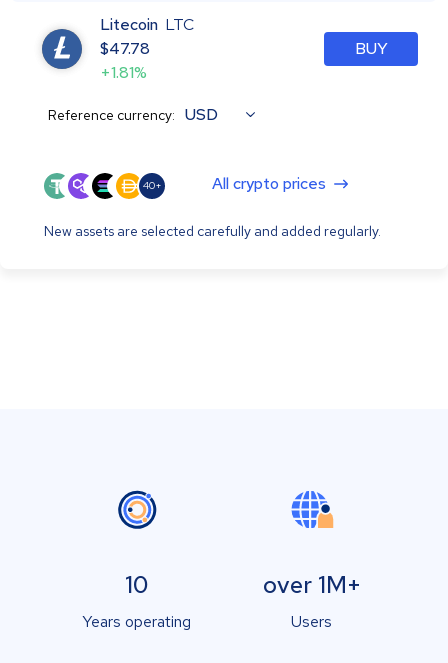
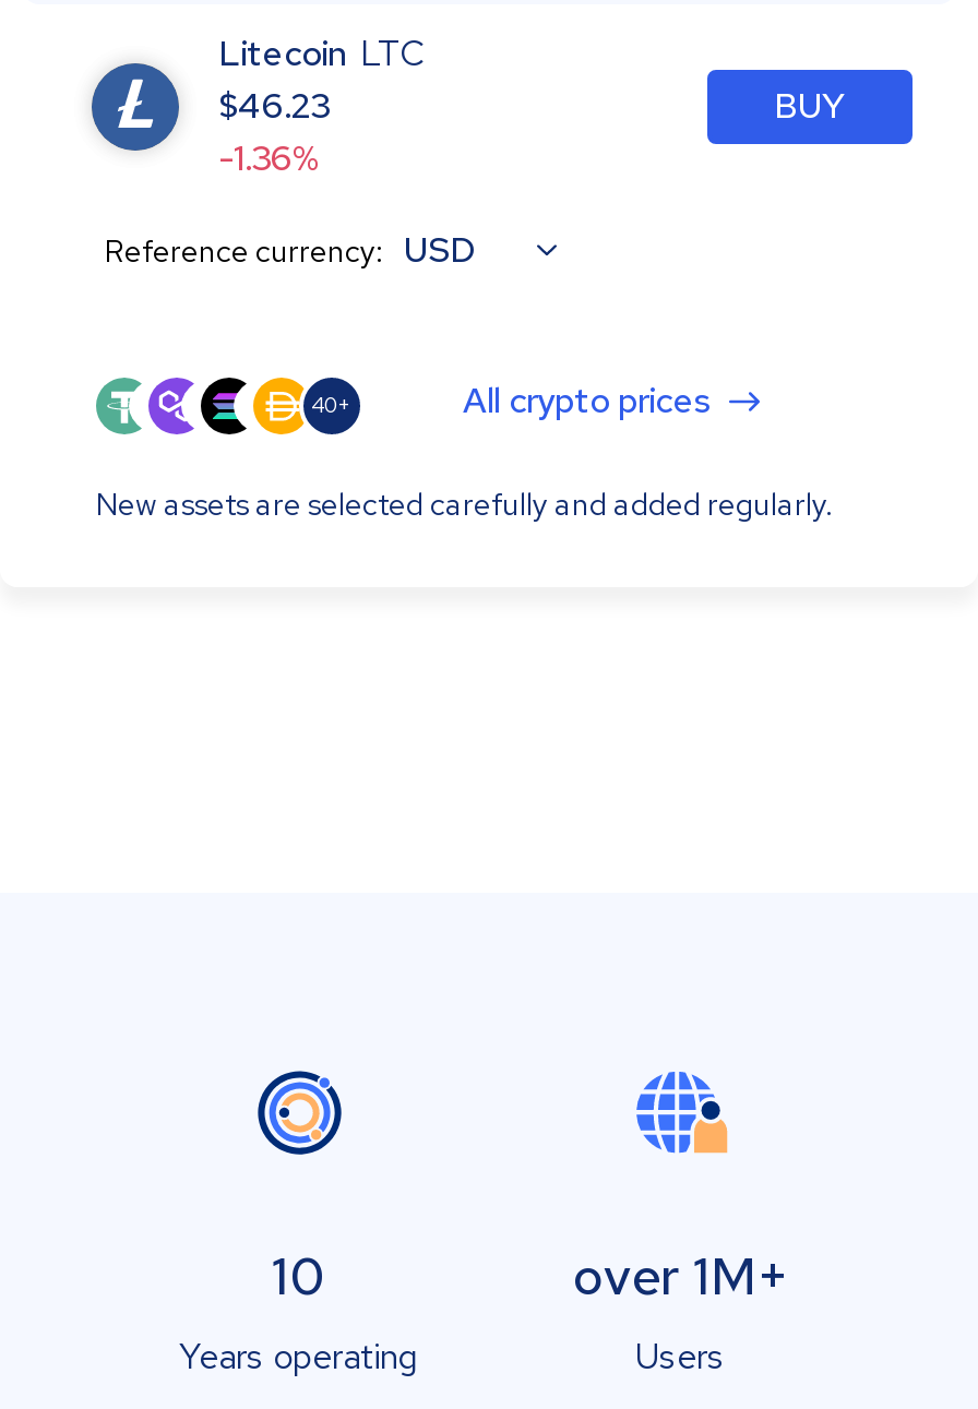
[100,38,150,59] $47.78 -> [218,83,330,128] $46.23
[100,62,147,83] +1.81% -> [218,135,321,181] -1.36%

